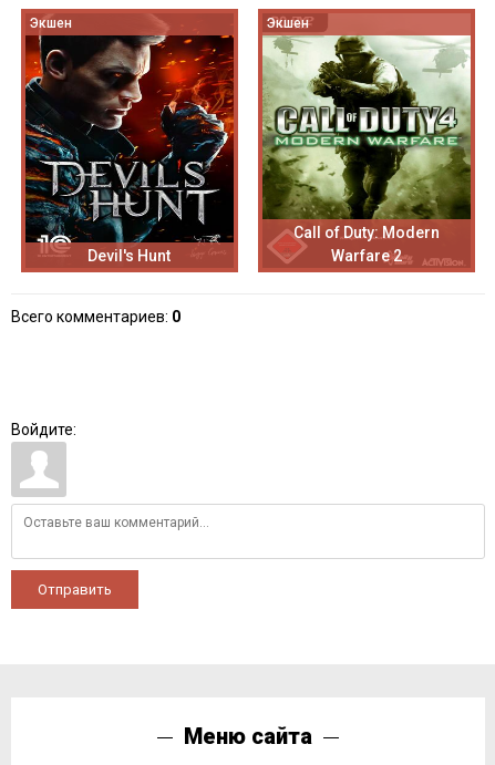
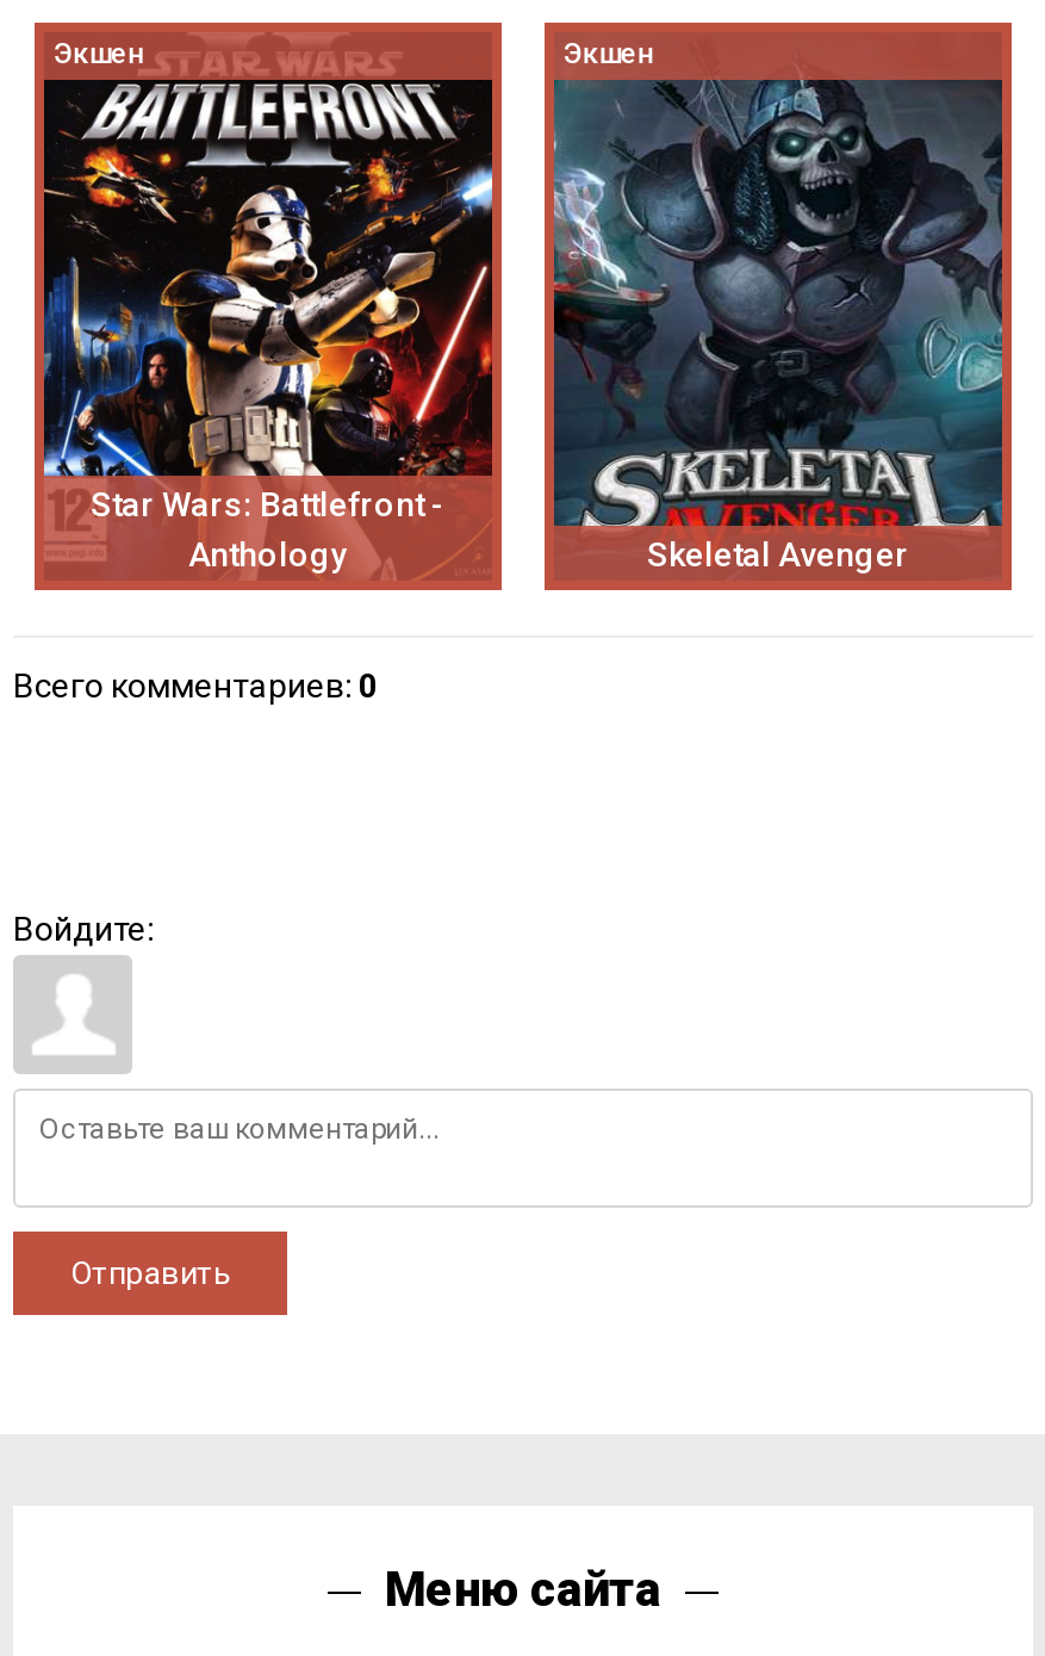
[261,14,472,265] [image] | Call of Duty: Modern | Warfare 2 -> [552,35,1004,574] [image] | Skeletal Avenger
[24,34,235,265] [image] | Devil's Hunt -> [42,61,494,574] [image] | Star Wars: Battlefront - | Anthology

